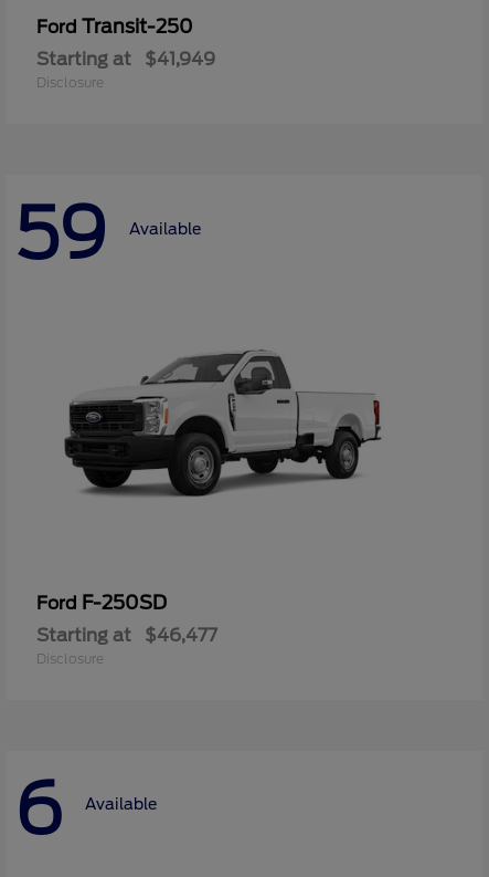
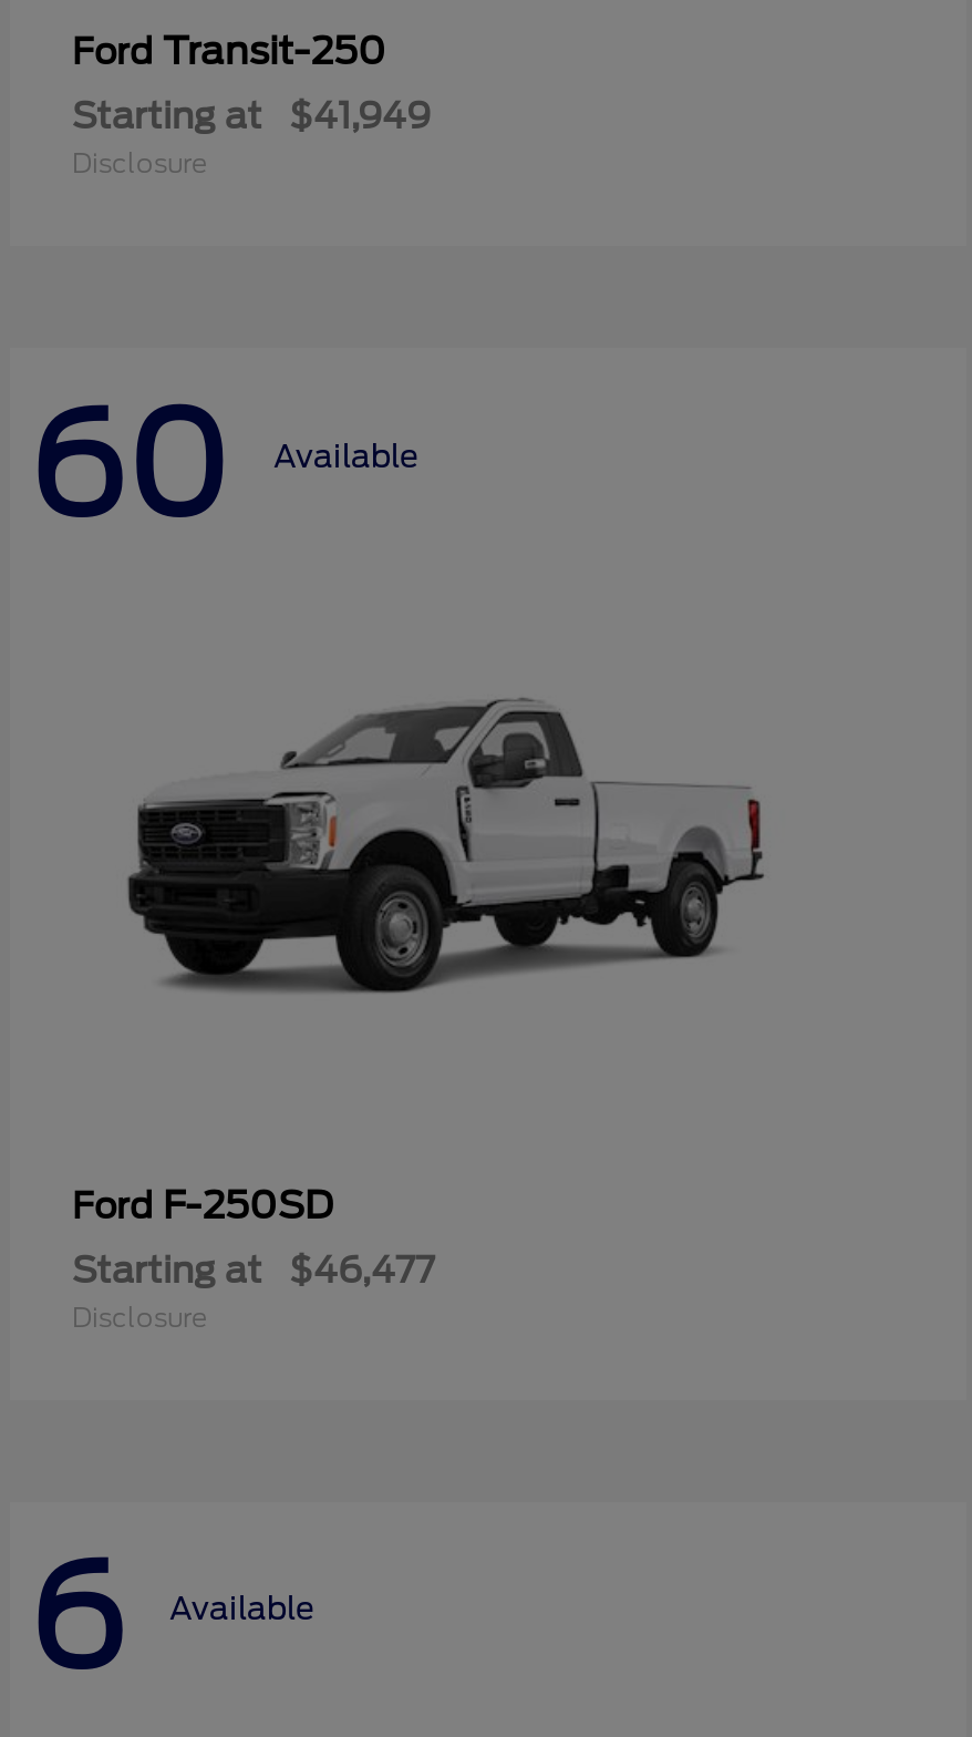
[14,191,201,275] 59 Available -> [28,380,417,549] 60 Available

